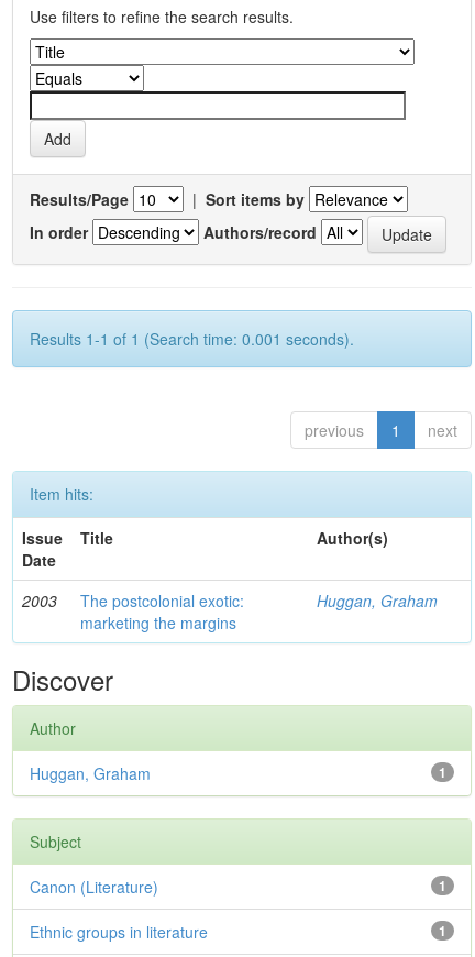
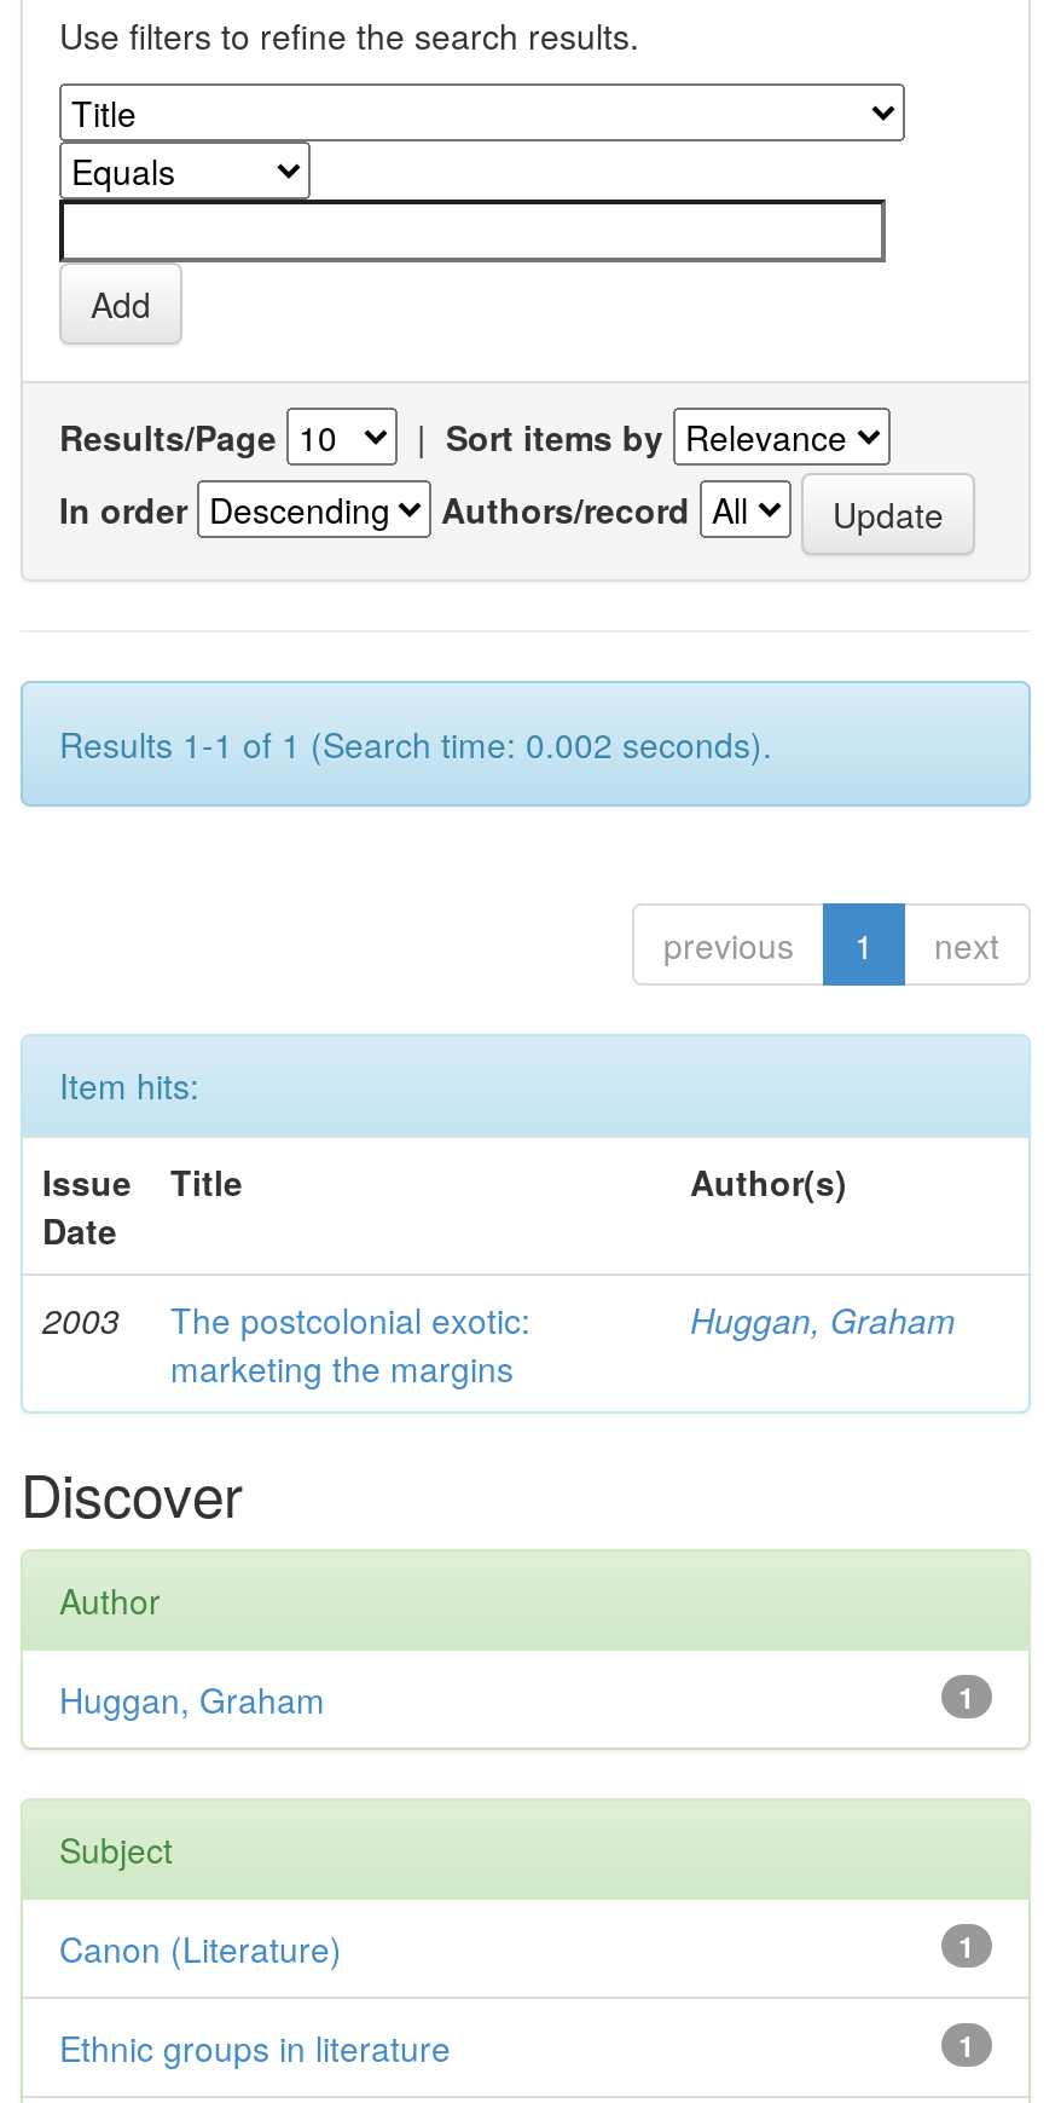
[30,328,354,350] Results 1-1 of 1 (Search time: 0.001 seconds). -> [59,720,772,768] Results 1-1 of 1 (Search time: 0.002 seconds).

